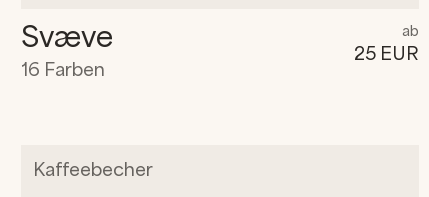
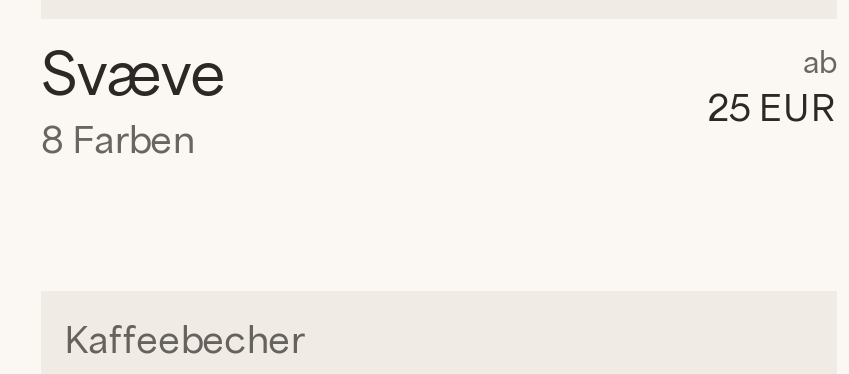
[21,56,105,79] 16 Farben -> [41,114,195,160] 8 Farben

